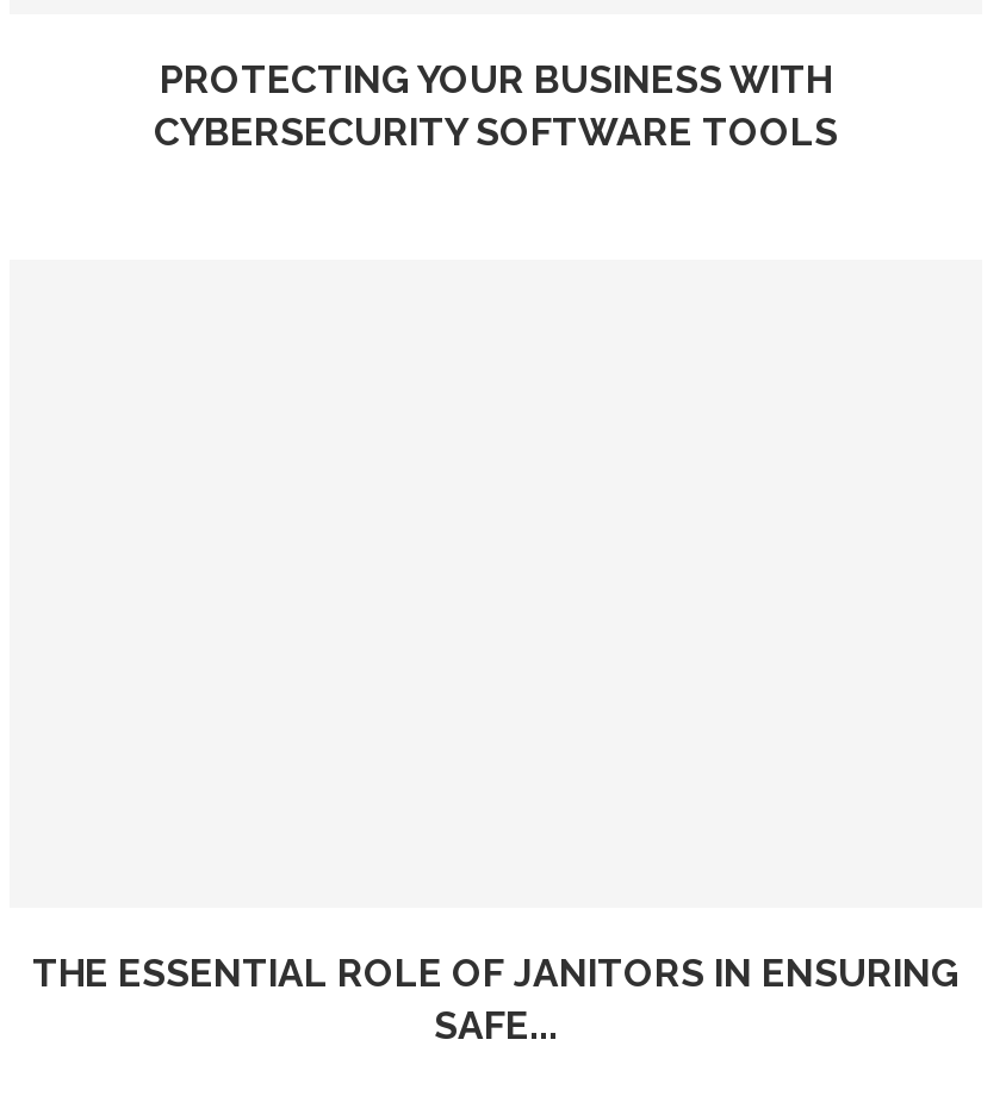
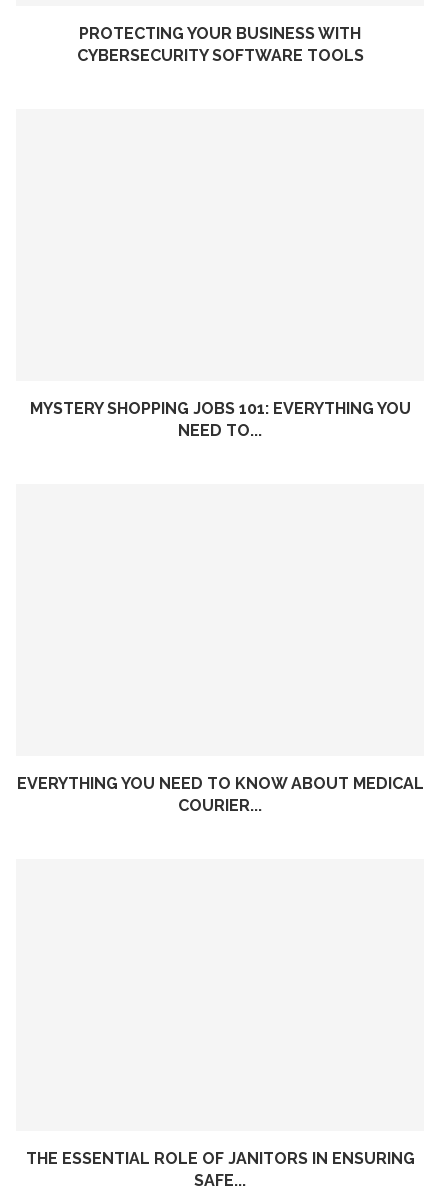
none -> [16,774,423,815] EVERYTHING YOU NEED TO KNOW ABOUT MEDICAL | COURIER...
none -> [29,399,410,440] MYSTERY SHOPPING JOBS 101: EVERYTHING YOU | NEED TO...

